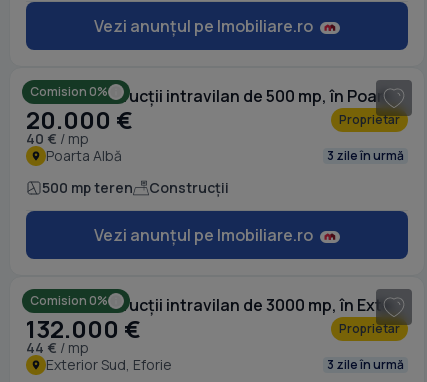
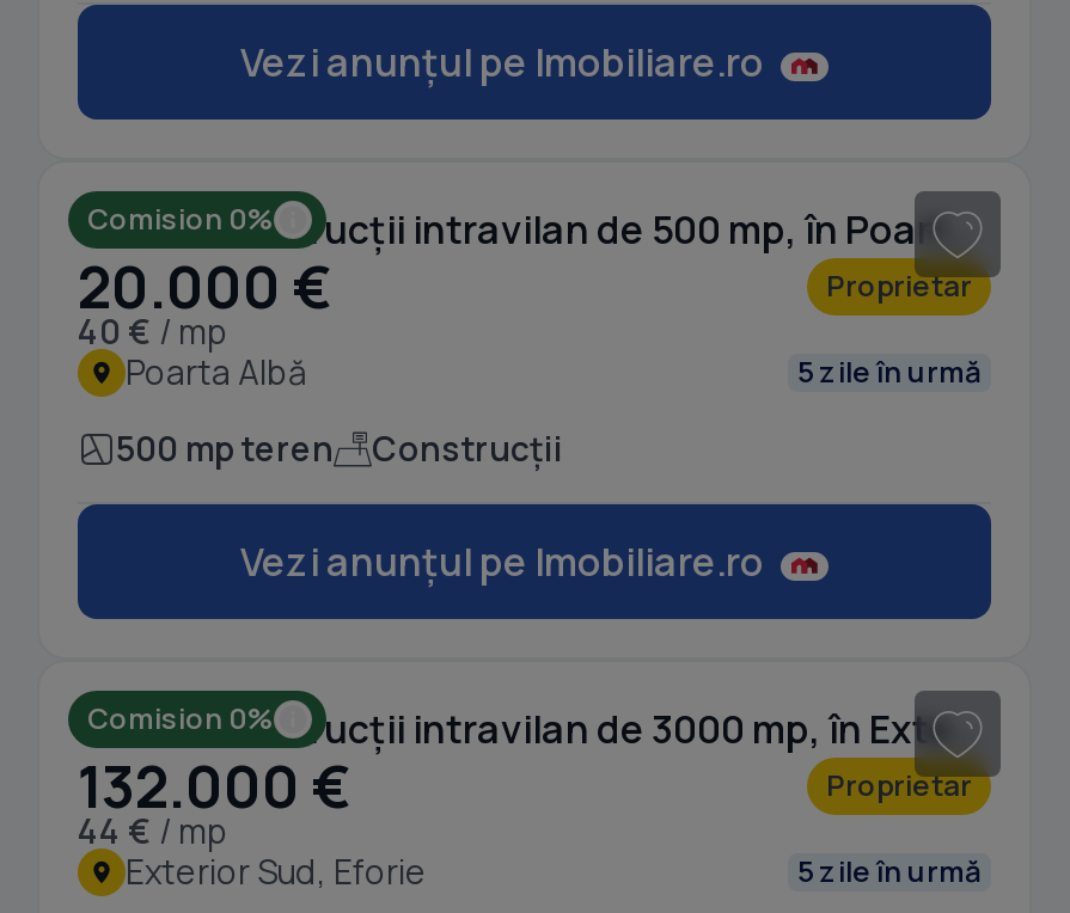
[327,147,404,164] 3 zile în urmă -> [797,351,982,392] 5 zile în urmă
[327,356,404,373] 3 zile în urmă -> [797,851,982,891] 5 zile în urmă

